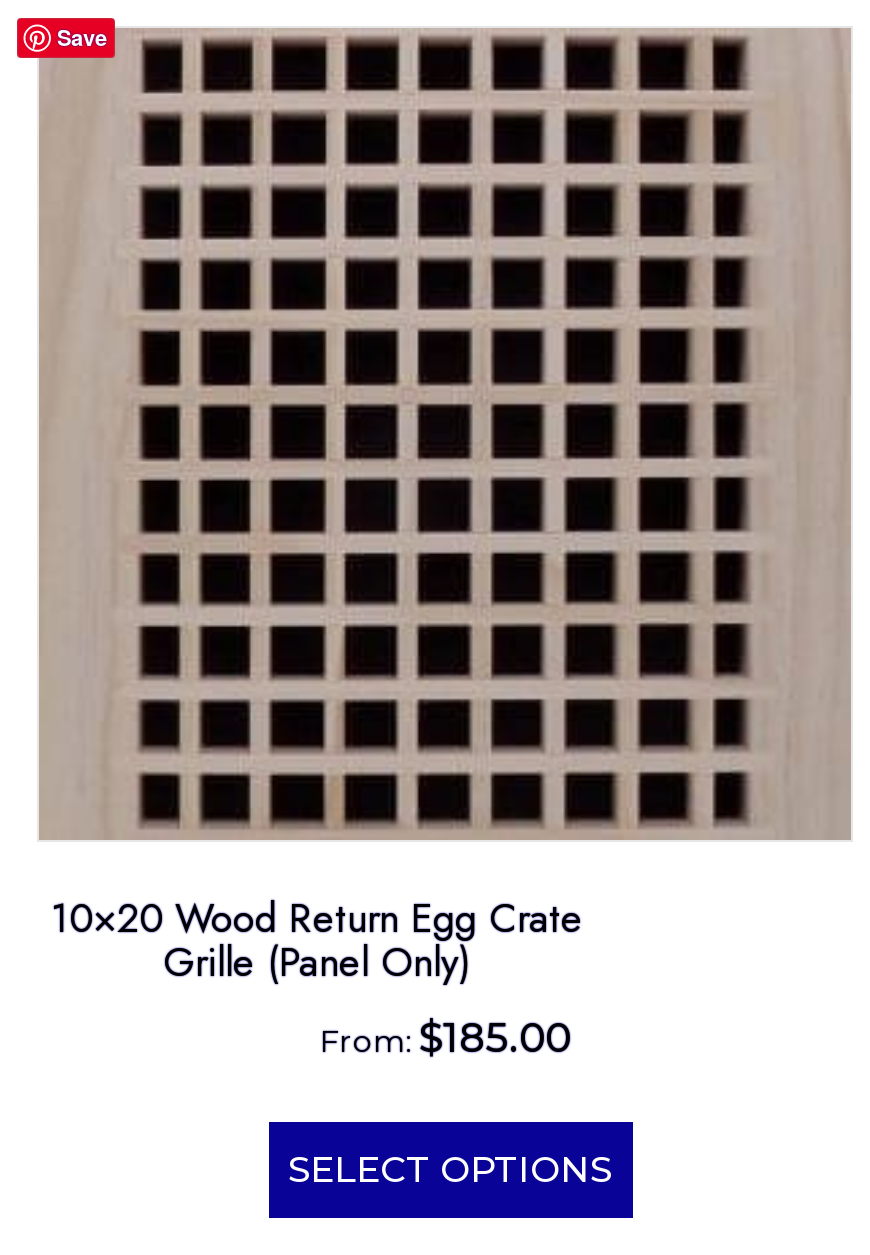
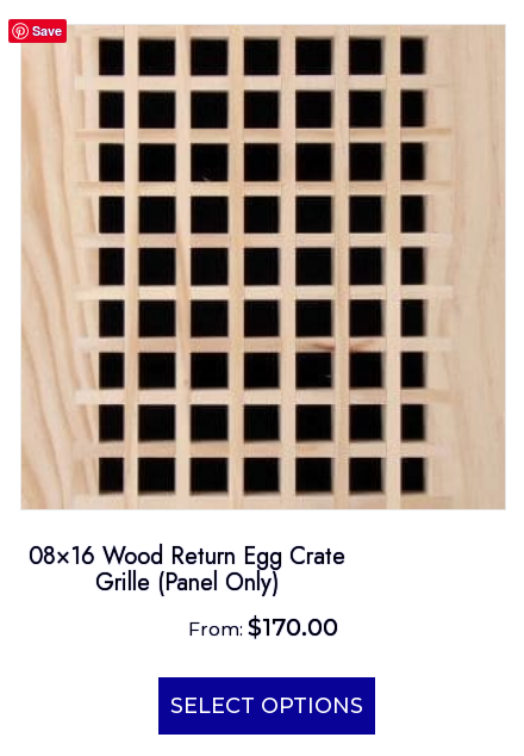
[23,17,851,949] [image] | 10×20 Wood Return Egg Crate -> [12,18,504,574] [image] | 08×16 Wood Return Egg Crate
[319,1015,571,1063] From: $185.00 -> [188,613,338,642] From: $170.00

